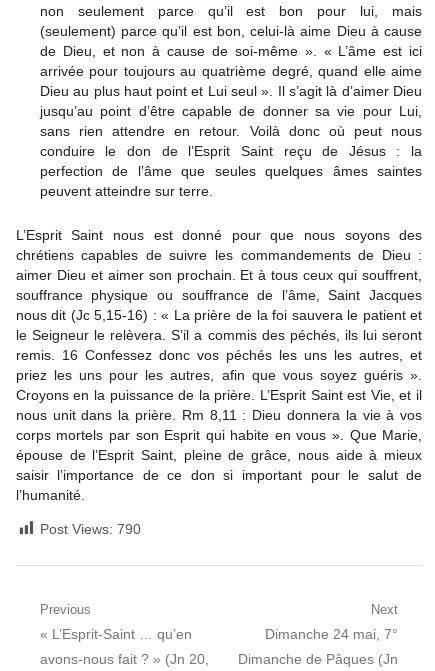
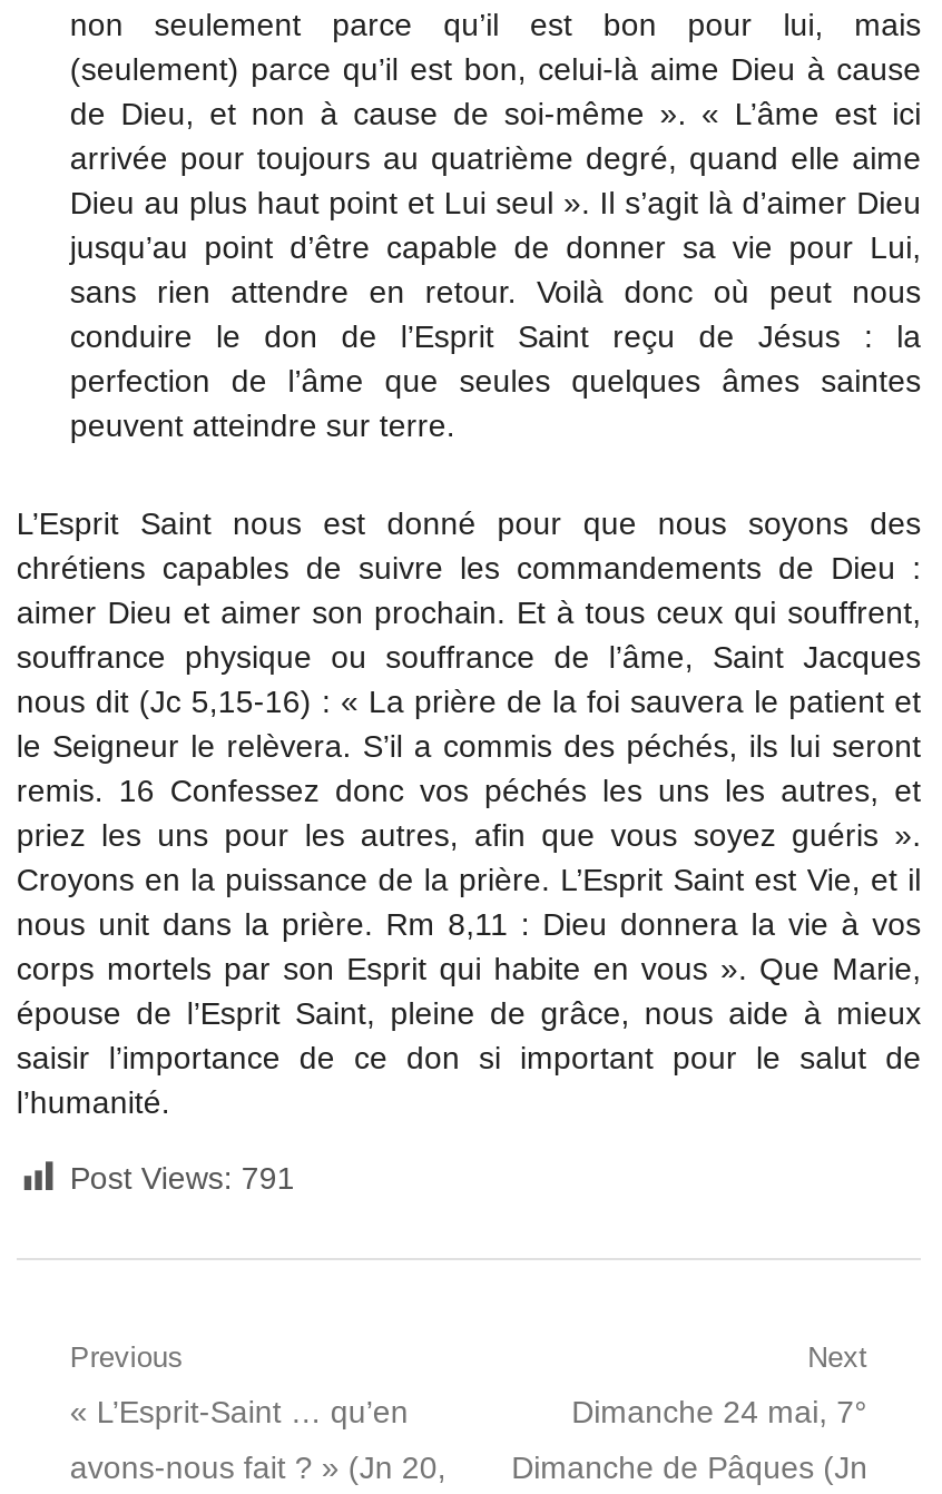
[40,521,141,537] Post Views: 790 -> [70,1159,295,1195] Post Views: 791

